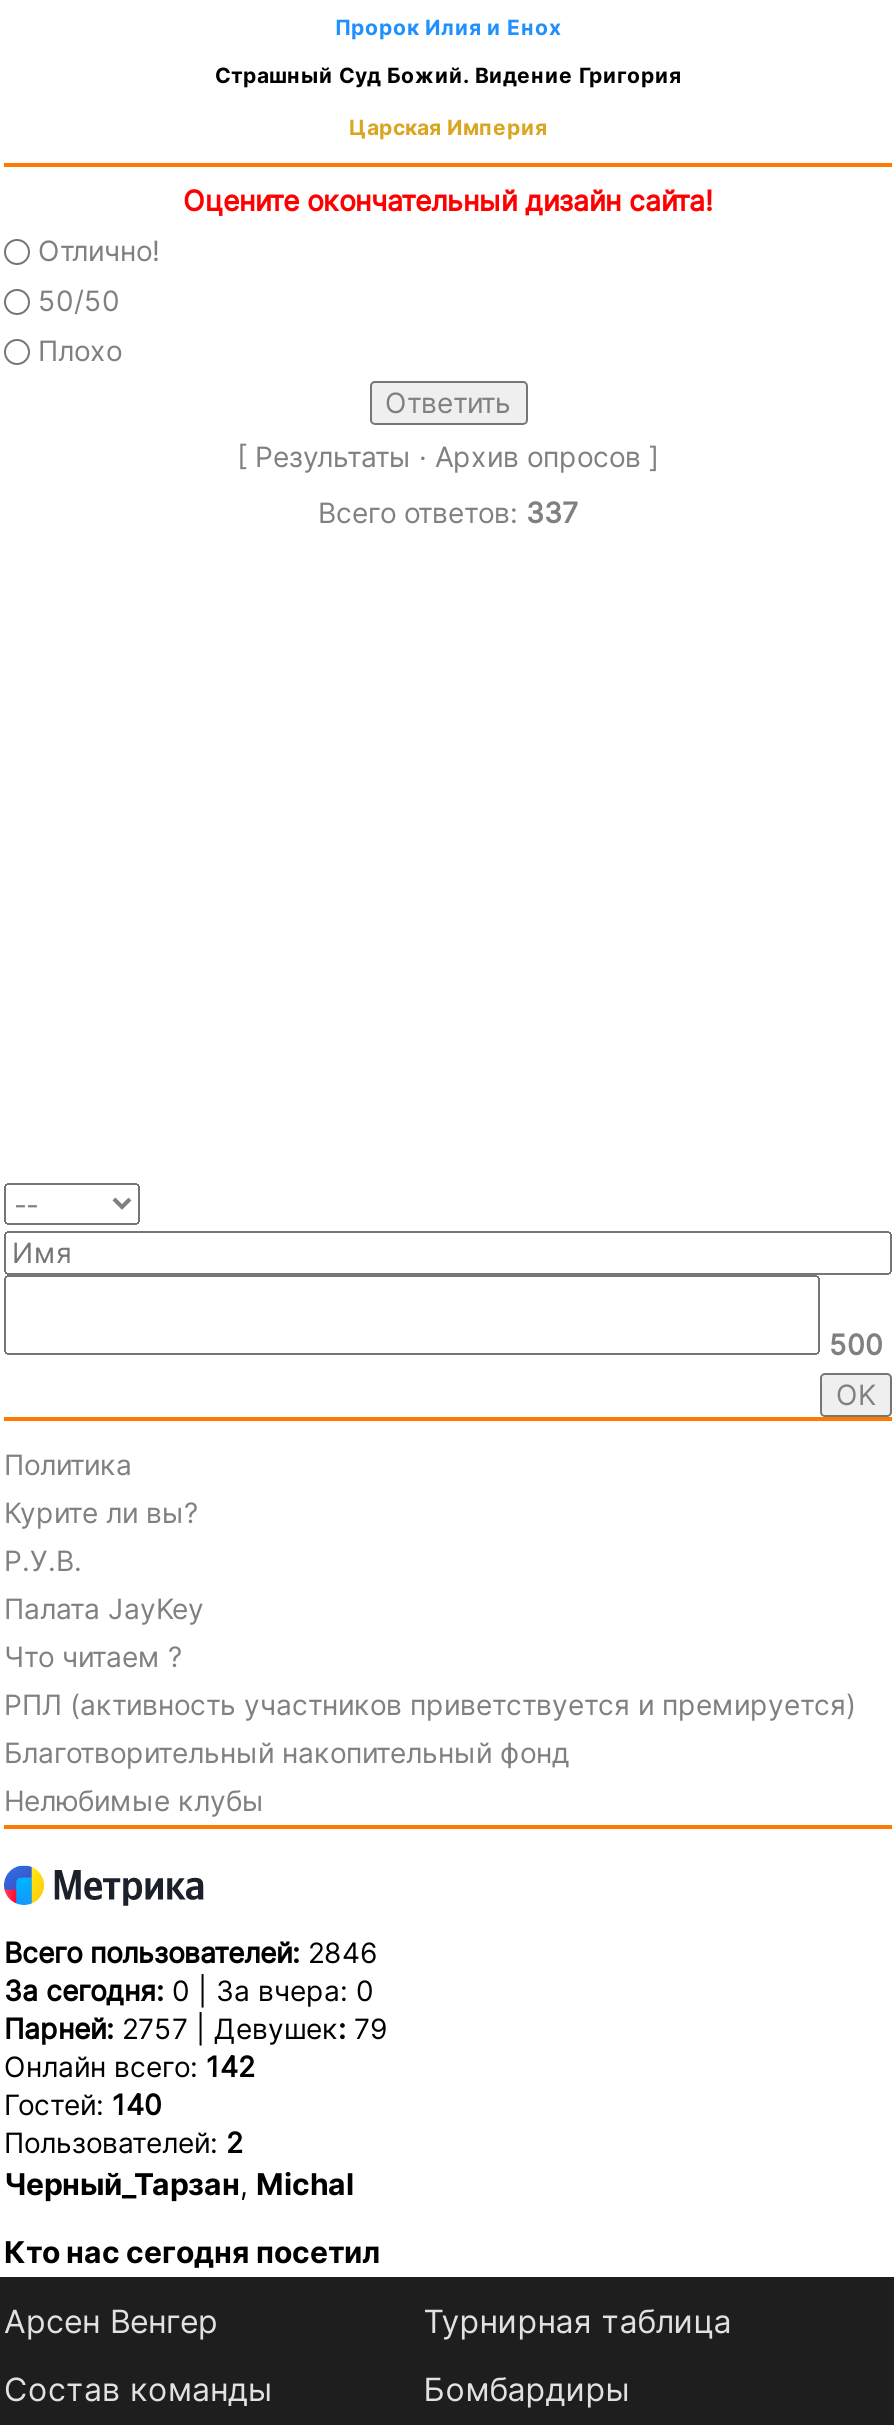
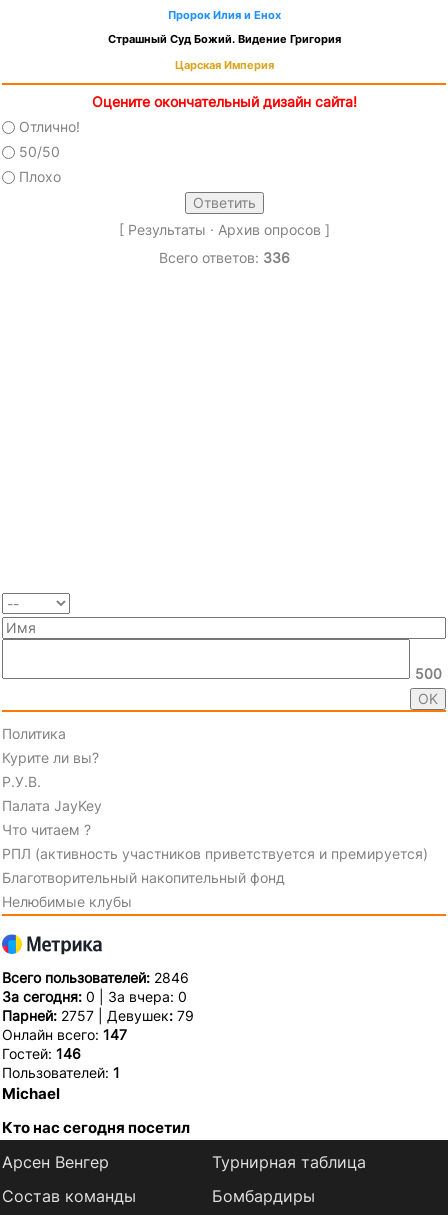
[318,494,578,528] Всего ответов: 337 -> [158,249,289,266] Всего ответов: 336
[4,2050,354,2204] Онлайн всего: 142 | Гостей: 140 | Пользователей: 2 | Черный_Тарзан, Michal -> [2,1026,127,1103] Онлайн всего: 147 | Гостей: 146 | Пользователей: 1 | Michael

